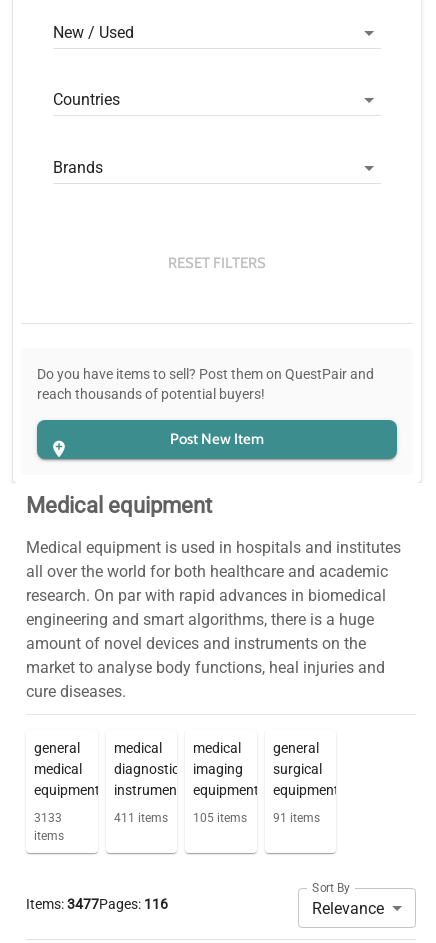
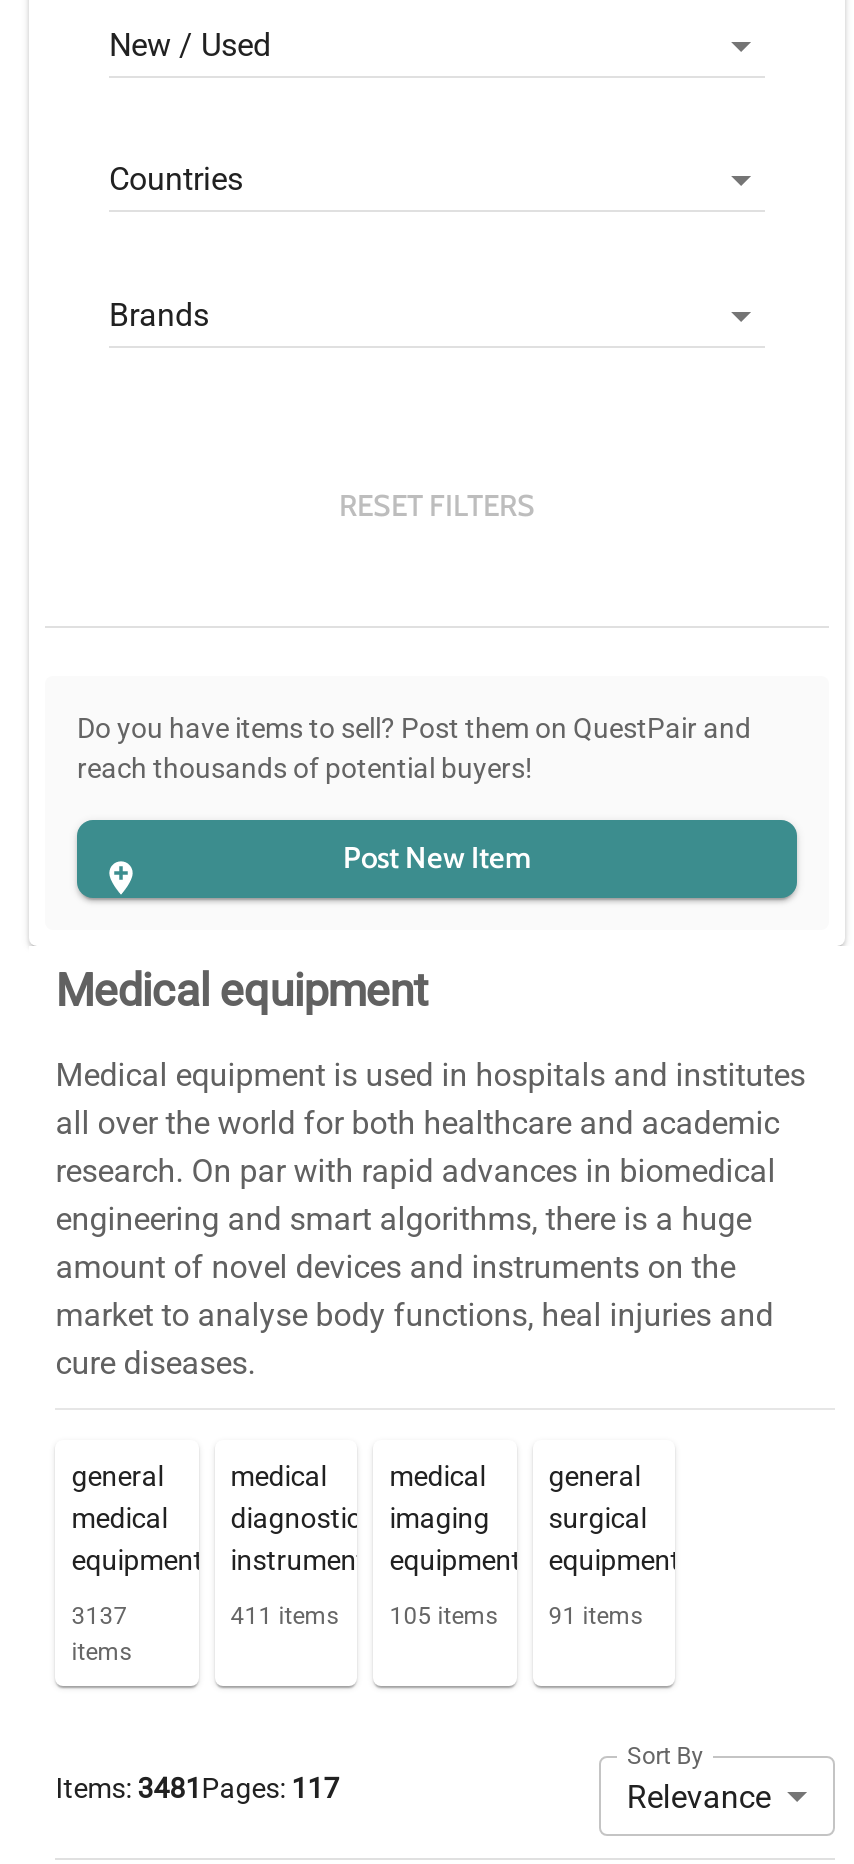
[34,811,62,825] 3133 -> [71,1602,127,1630] 3137
[26,896,168,912] Items: 3477 Pages: 116 -> [55,1772,339,1804] Items: 3481 Pages: 117

